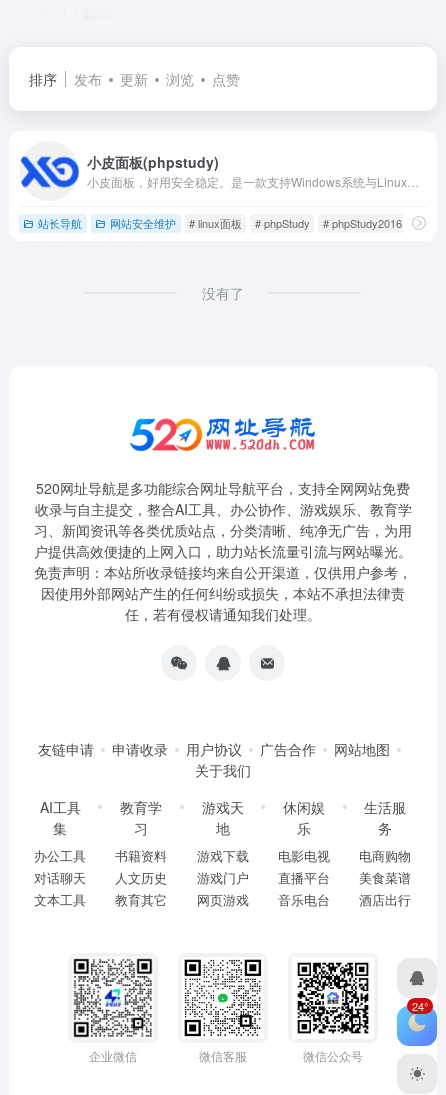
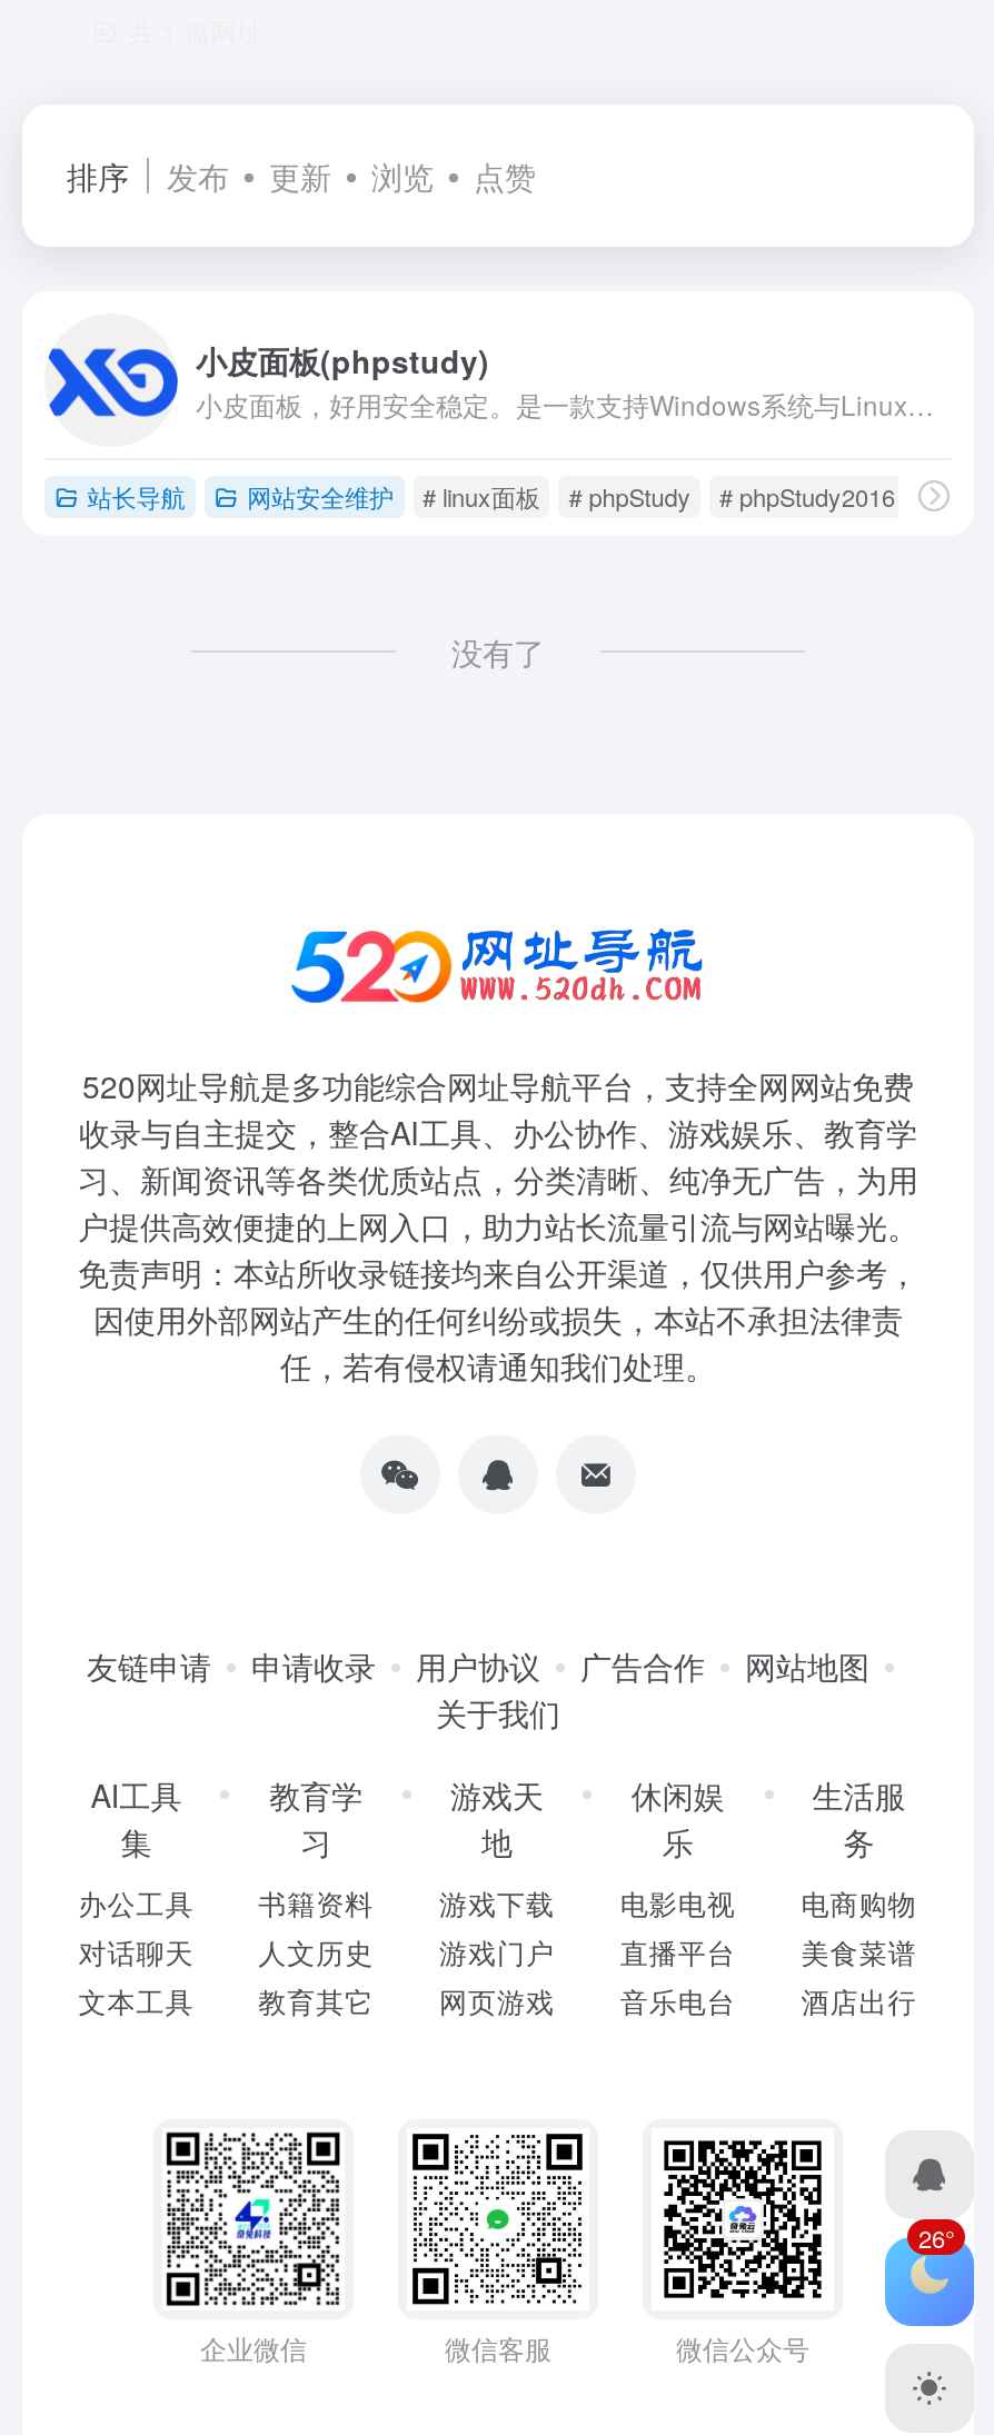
[412,998,428,1014] 24° -> [918,2219,954,2255] 26°

